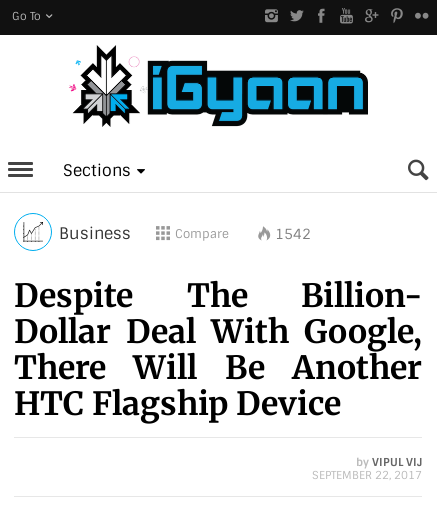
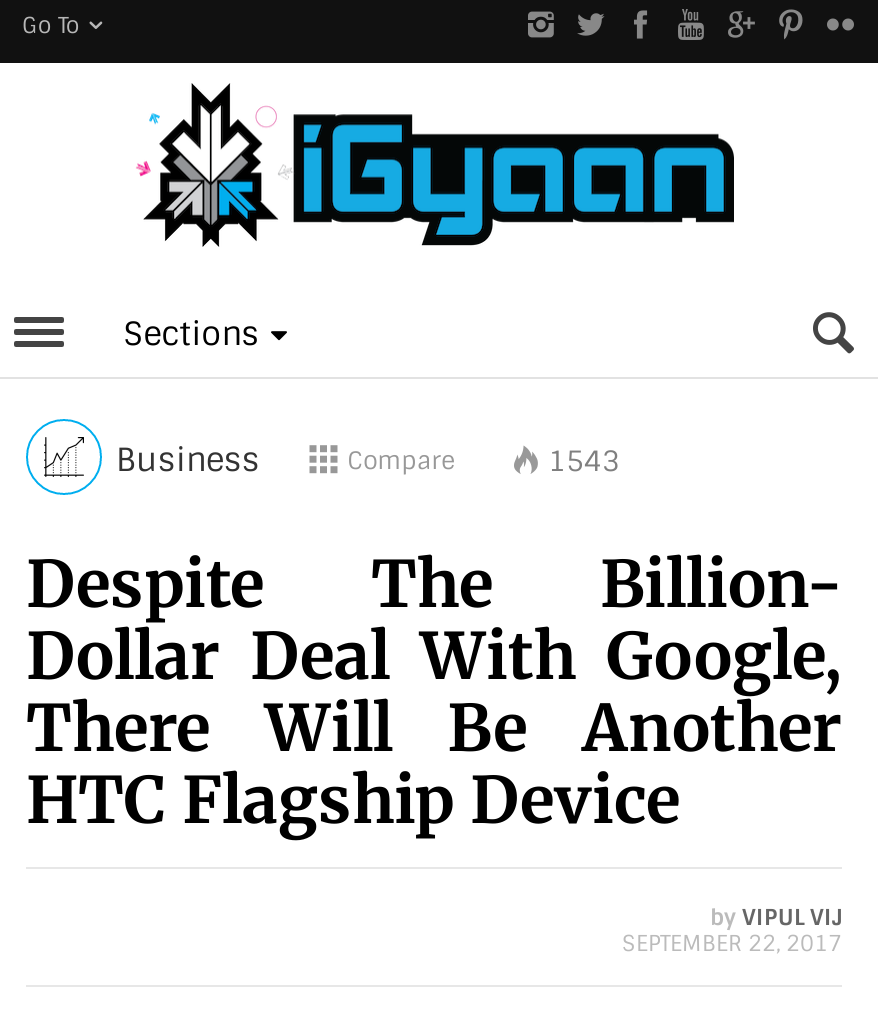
[275,225,311,243] 1542 -> [548,443,620,479] 1543

